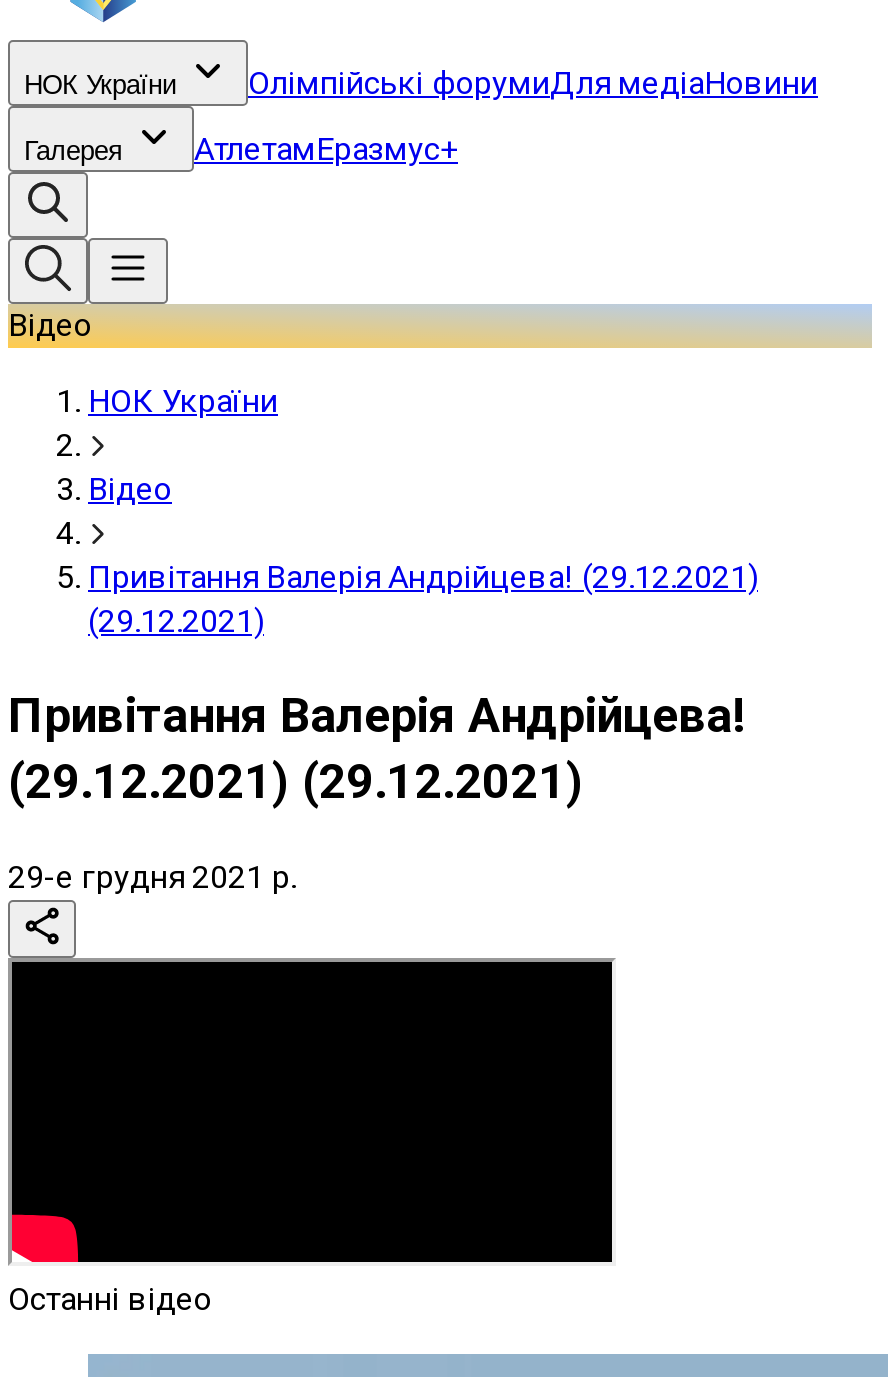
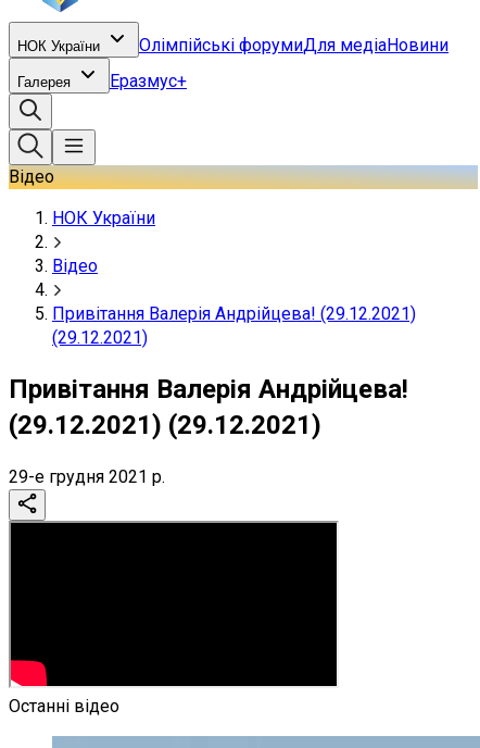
[194,130,458,168] АтлетамЕразмус+ -> [110,71,187,91] Еразмус+

